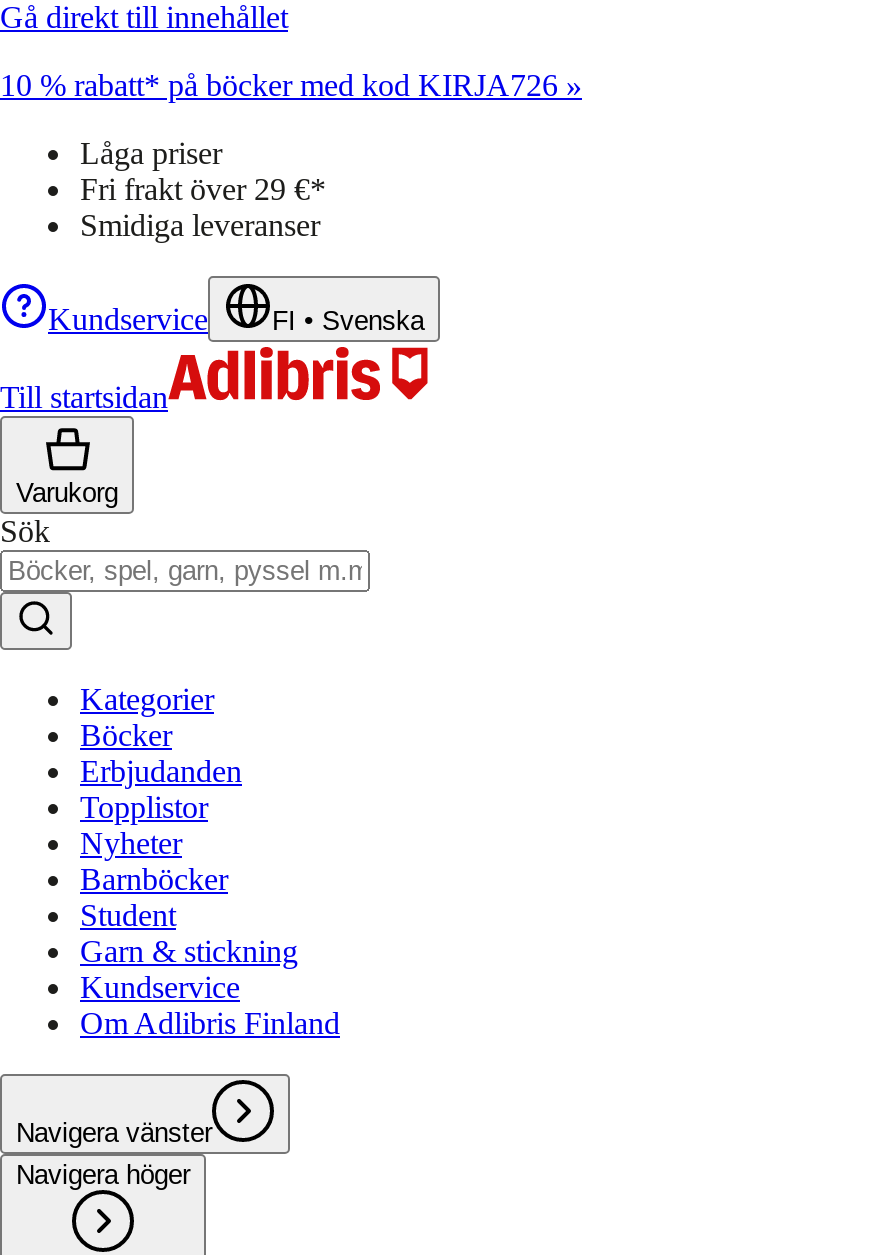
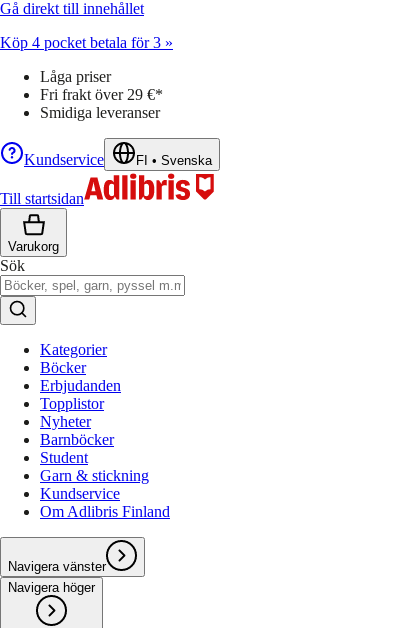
[0,68,582,102] 10 % rabatt* på böcker med kod KIRJA726 » -> [0,34,173,51] Köp 4 pocket betala för 3 »

